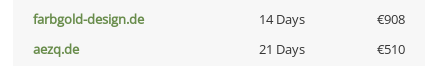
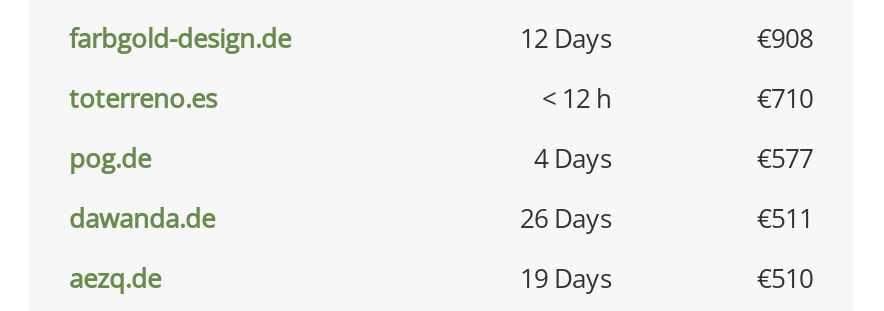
[258,9,304,27] 14 Days -> [520,19,612,55] 12 Days
none -> [69,79,813,235] toterreno.es | < 12 h | €710 | pog.de | 4 Days | €577 | dawanda.de | 26 Days | €511
[258,39,304,57] 21 Days -> [520,259,612,295] 19 Days

